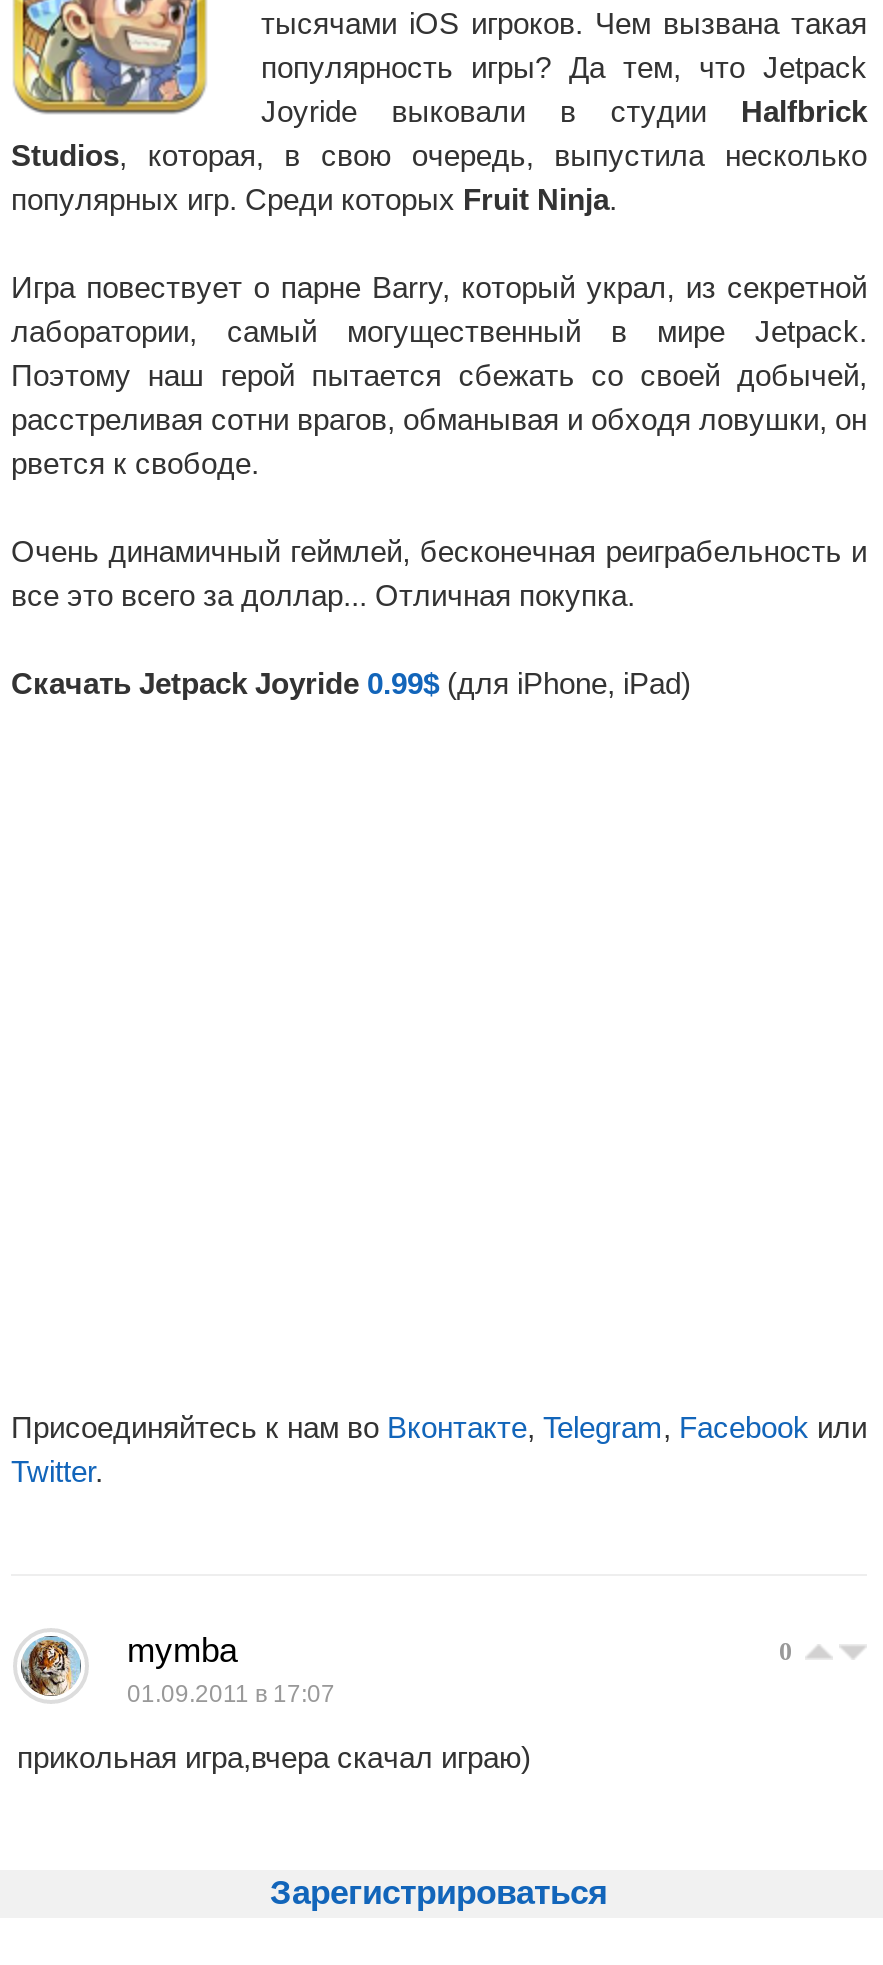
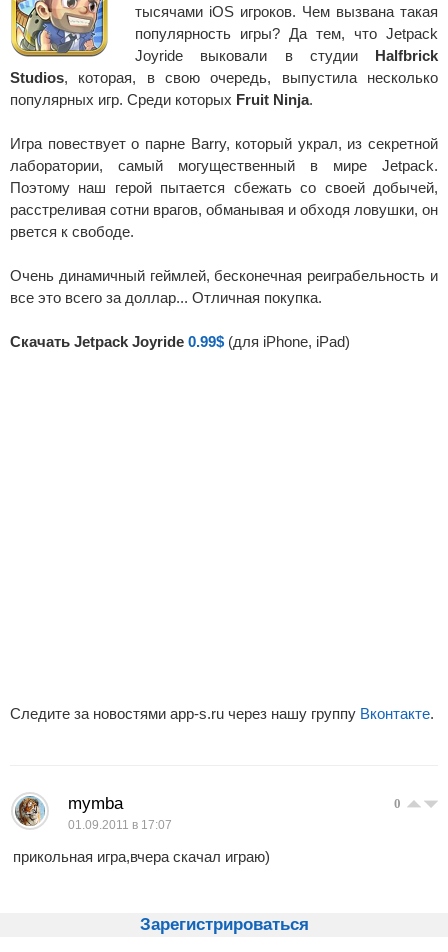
[11,1410,867,1488] Присоединяйтесь к нам во Вконтакте, Telegram, Facebook или | Twitter. -> [10,705,434,722] Следите за новостями app-s.ru через нашу группу Вконтакте.

